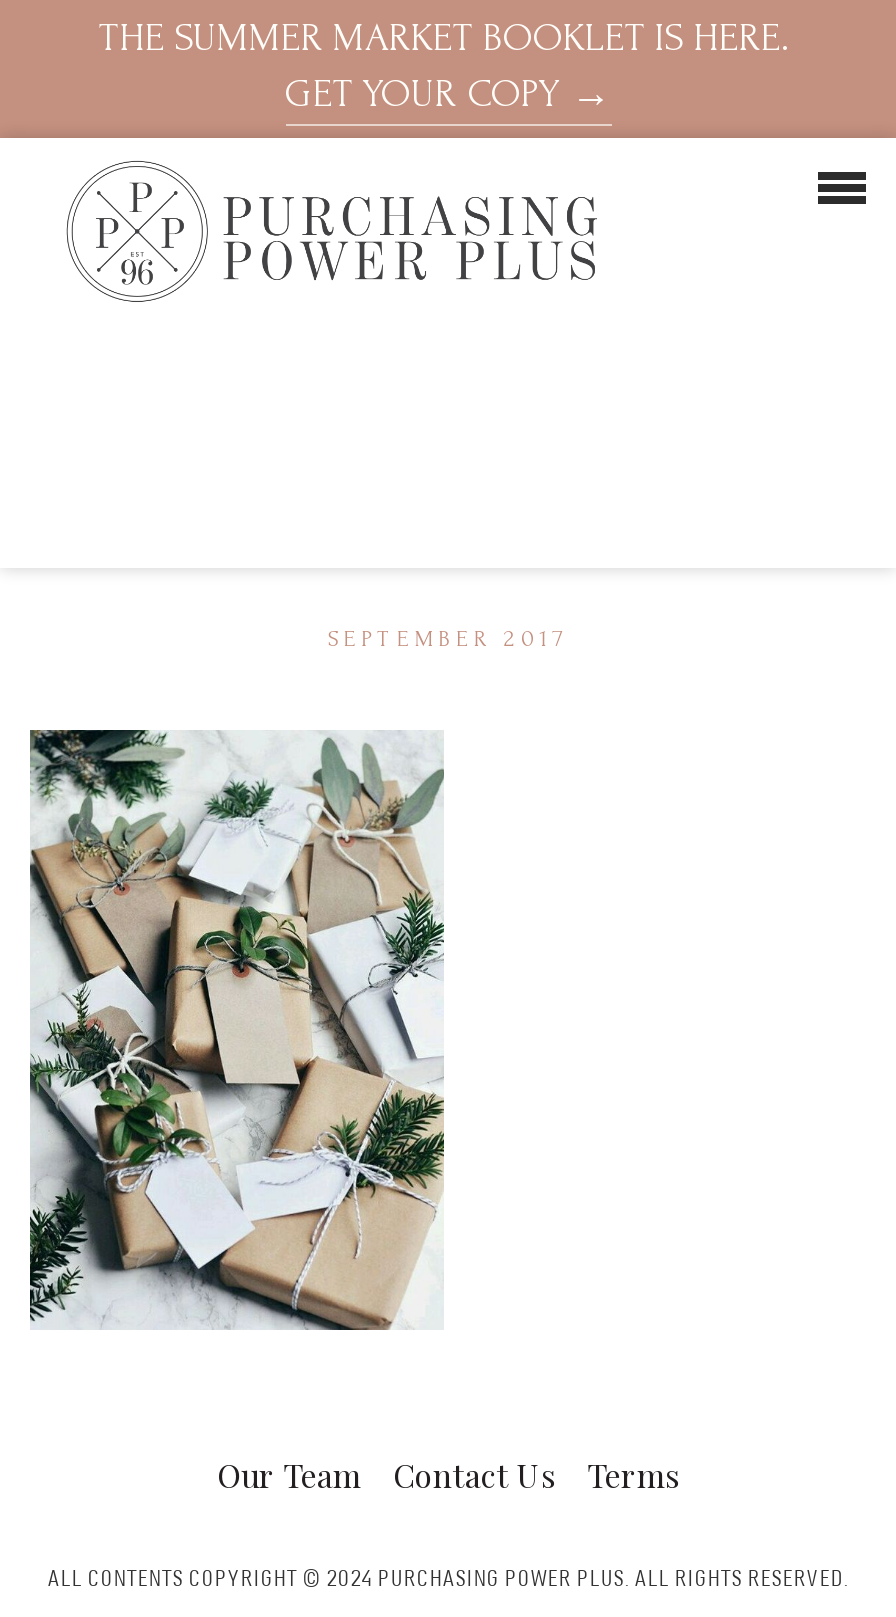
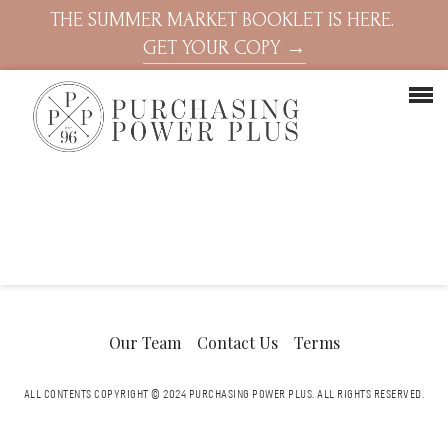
[328,626,568,652] SEPTEMBER 2017 -> none
[28,728,446,1332] [image] -> none

